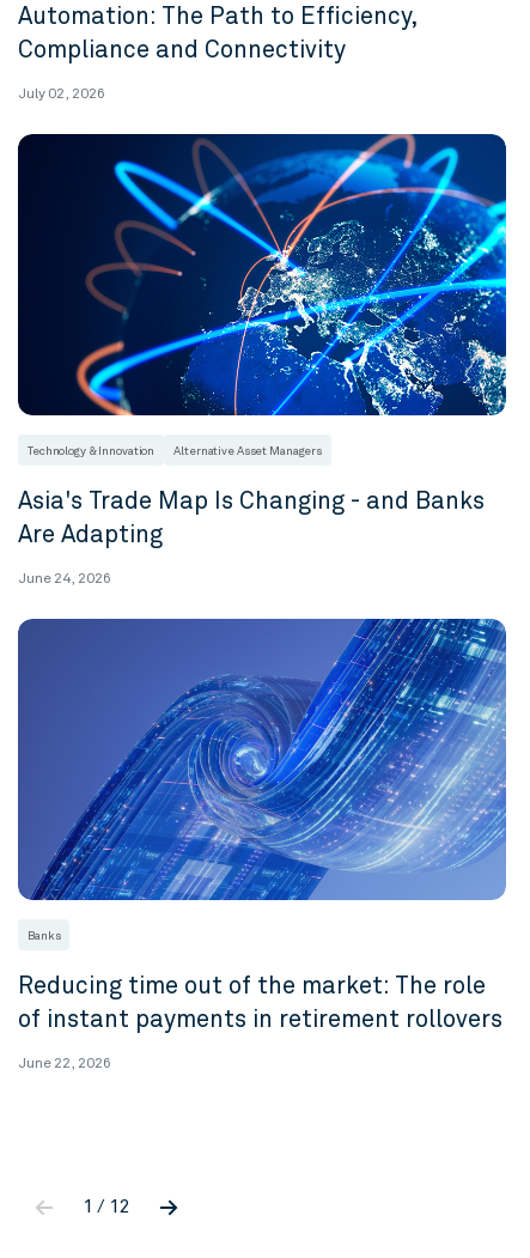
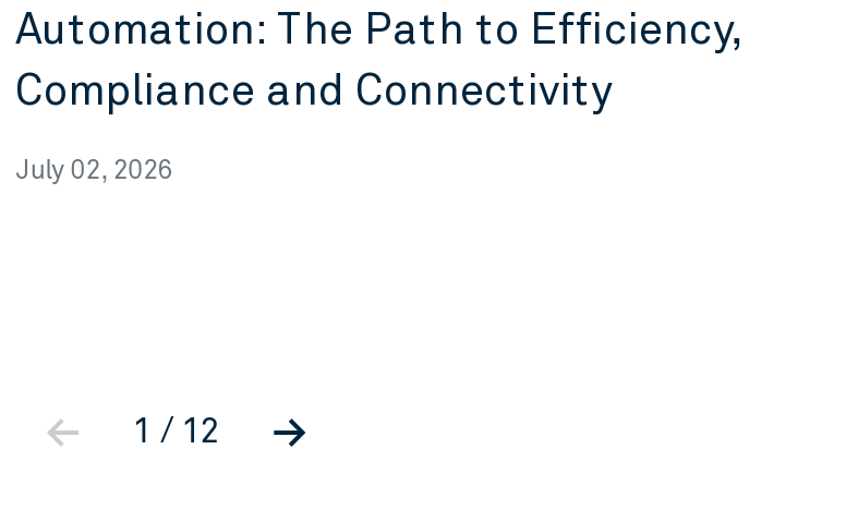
[17,133,507,587] [image] | Technology & Innovation | Alternative Asset Managers | Asia's Trade Map Is Changing - and Banks | Are Adapting | June 24, 2026 -> none
[17,618,507,1071] [image] | Banks | Reducing time out of the market: The role | of instant payments in retirement rollovers | June 22, 2026 -> none

